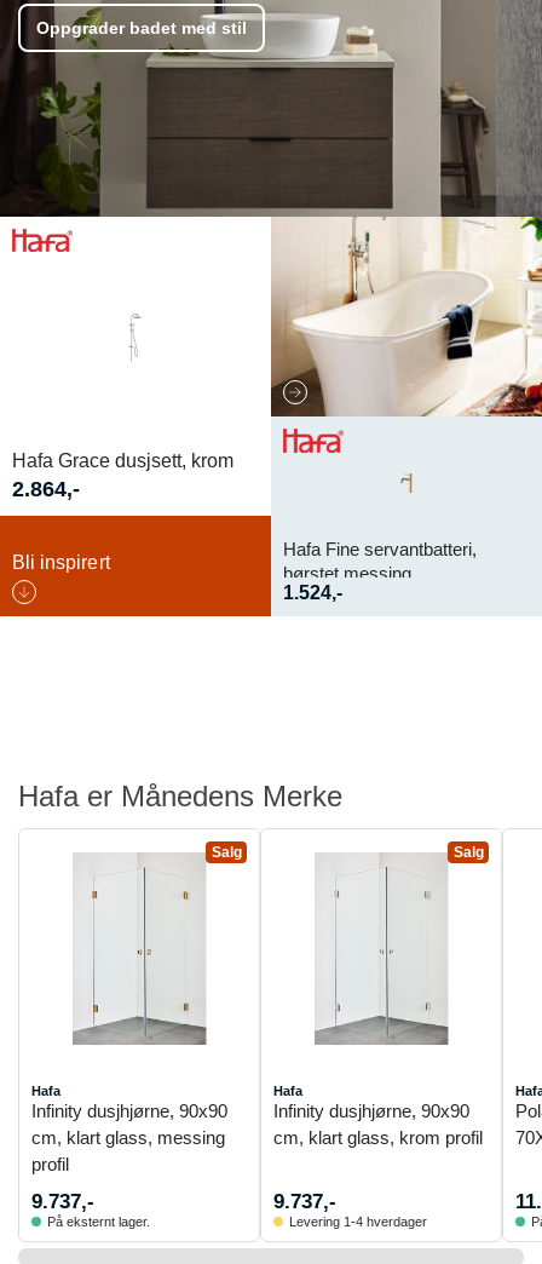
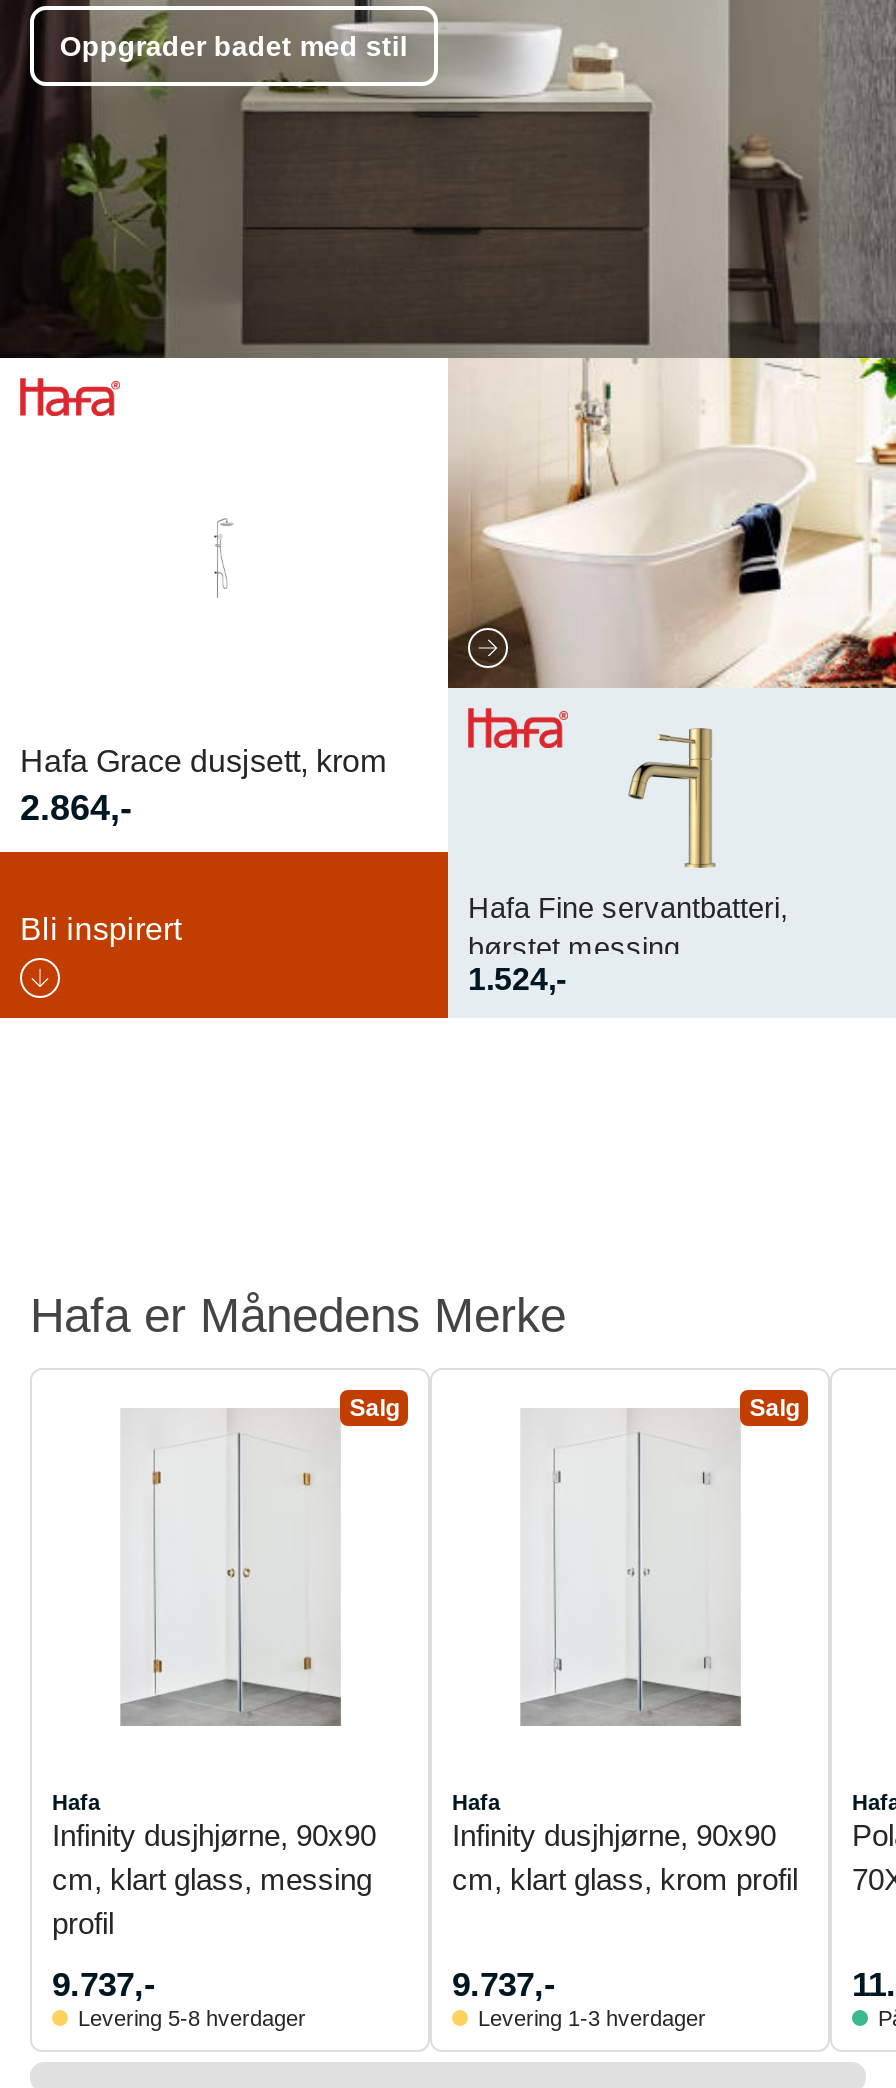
none -> [628,726,716,870] [image]
[47,1214,150,1228] På eksternt lager. -> [78,2005,306,2029] Levering 5-8 hverdager
[289,1214,427,1228] Levering 1-4 hverdager -> [478,2005,706,2029] Levering 1-3 hverdager

